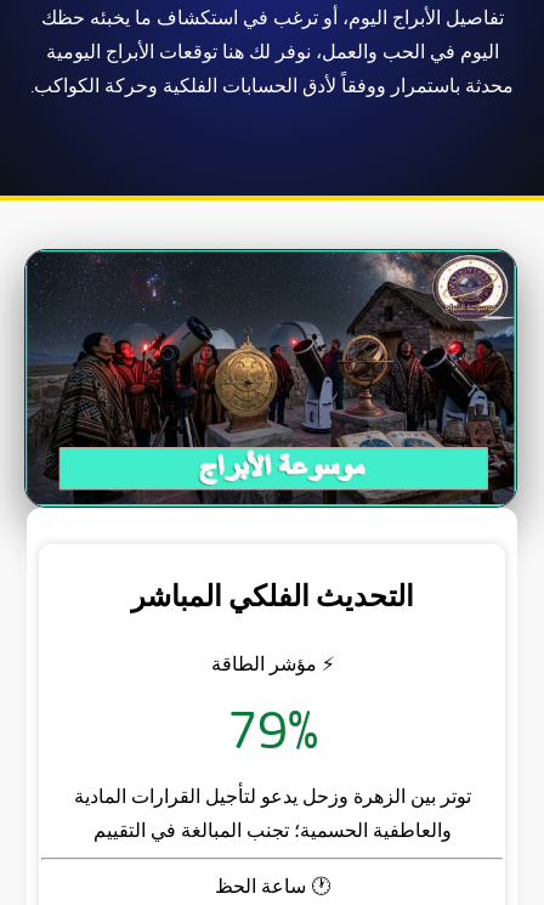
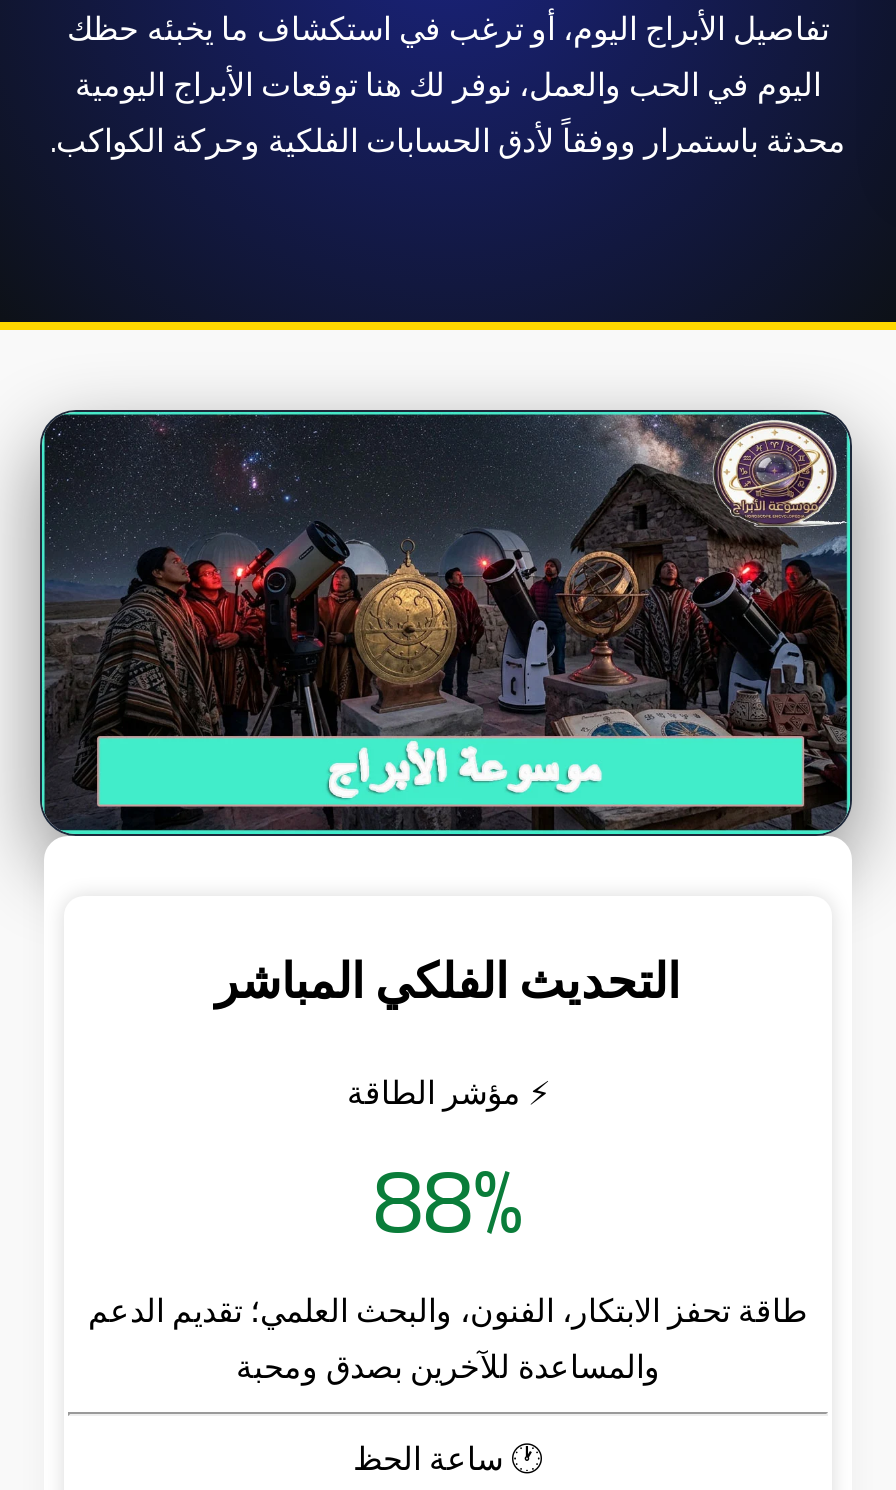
[73,690,471,846] 79% | توتر بين الزهرة وزحل يدعو لتأجيل القرارات المادية | والعاطفية الحسمية؛ تجنب المبالغة في التقييم -> [88,1136,808,1392] 88% | طاقة تحفز الابتكار، الفنون، والبحث العلمي؛ تقديم الدعم | والمساعدة للآخرين بصدق ومحبة

